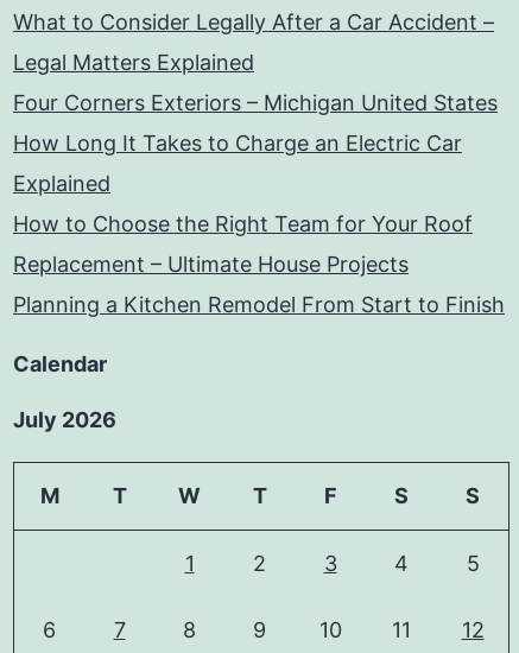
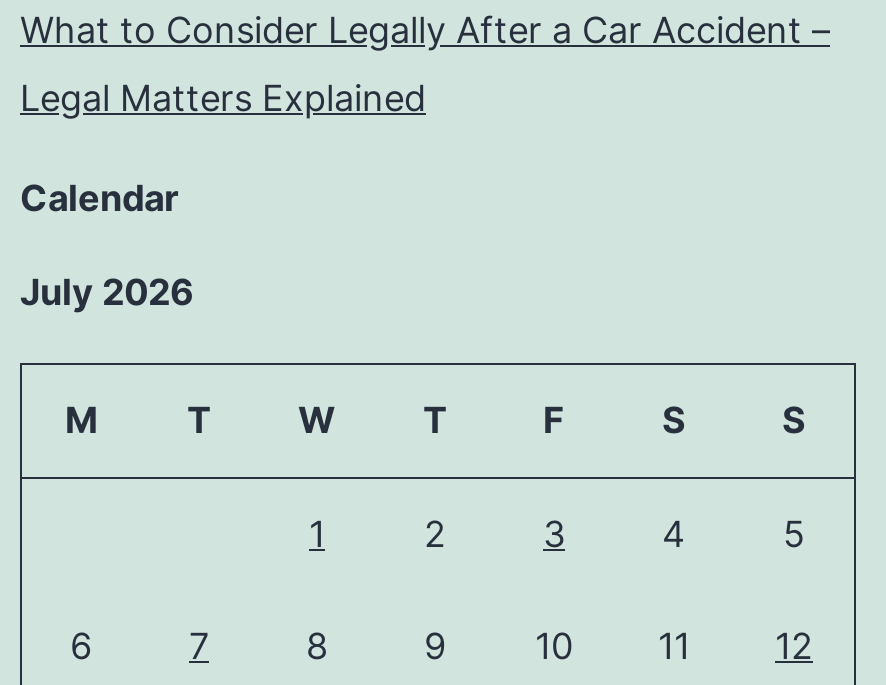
[13,91,505,317] Four Corners Exteriors – Michigan United States | How Long It Takes to Charge an Electric Car | Explained | How to Choose the Right Team for Your Roof | Replacement – Ultimate House Projects | Planning a Kitchen Remodel From Start to Finish -> none

